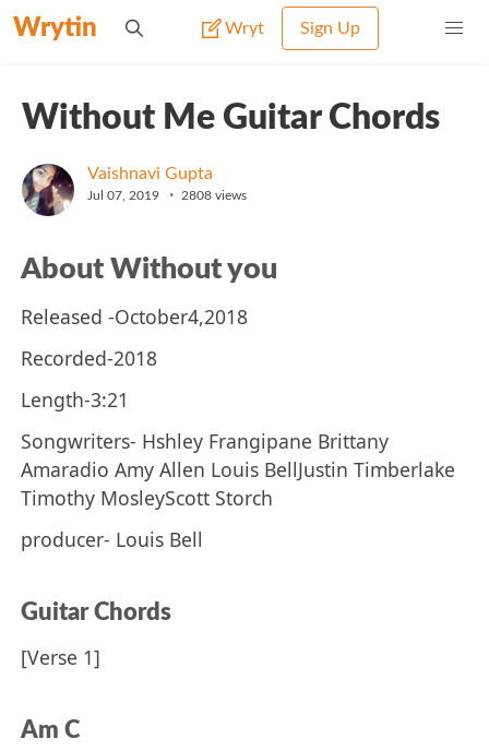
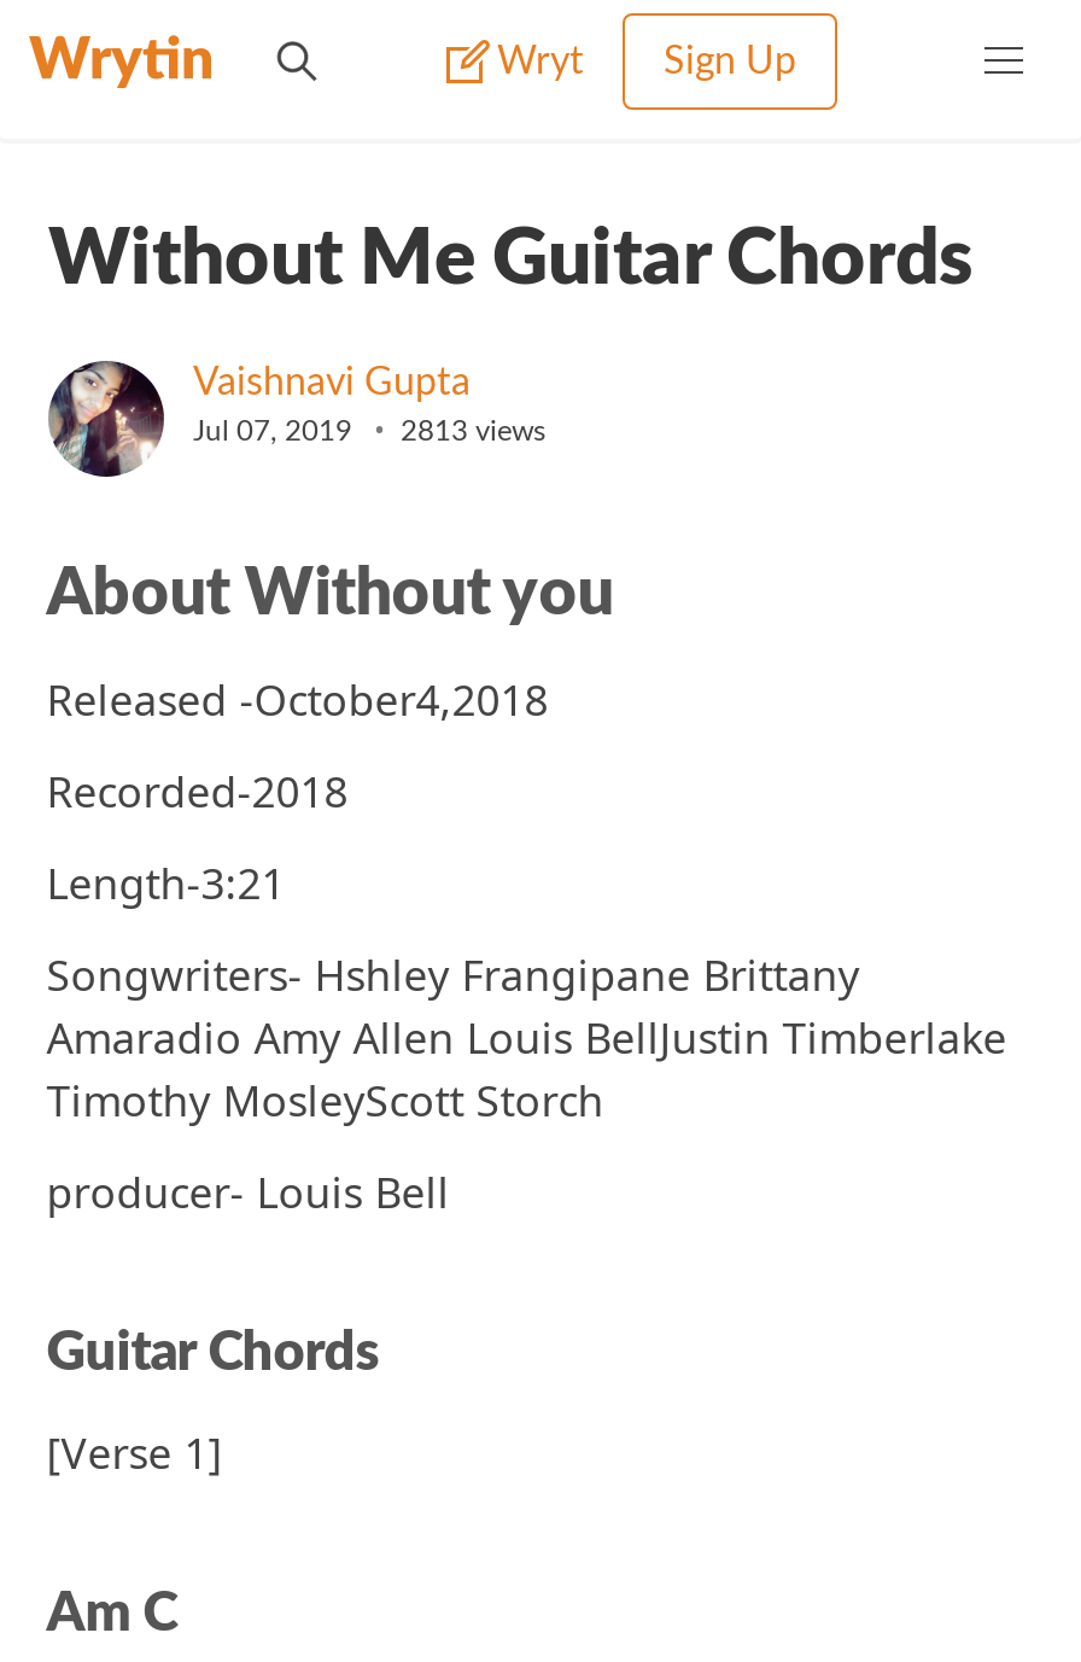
[87,186,247,204] Jul 07, 2019 • 2808 views -> [193,409,545,450] Jul 07, 2019 • 2813 views

